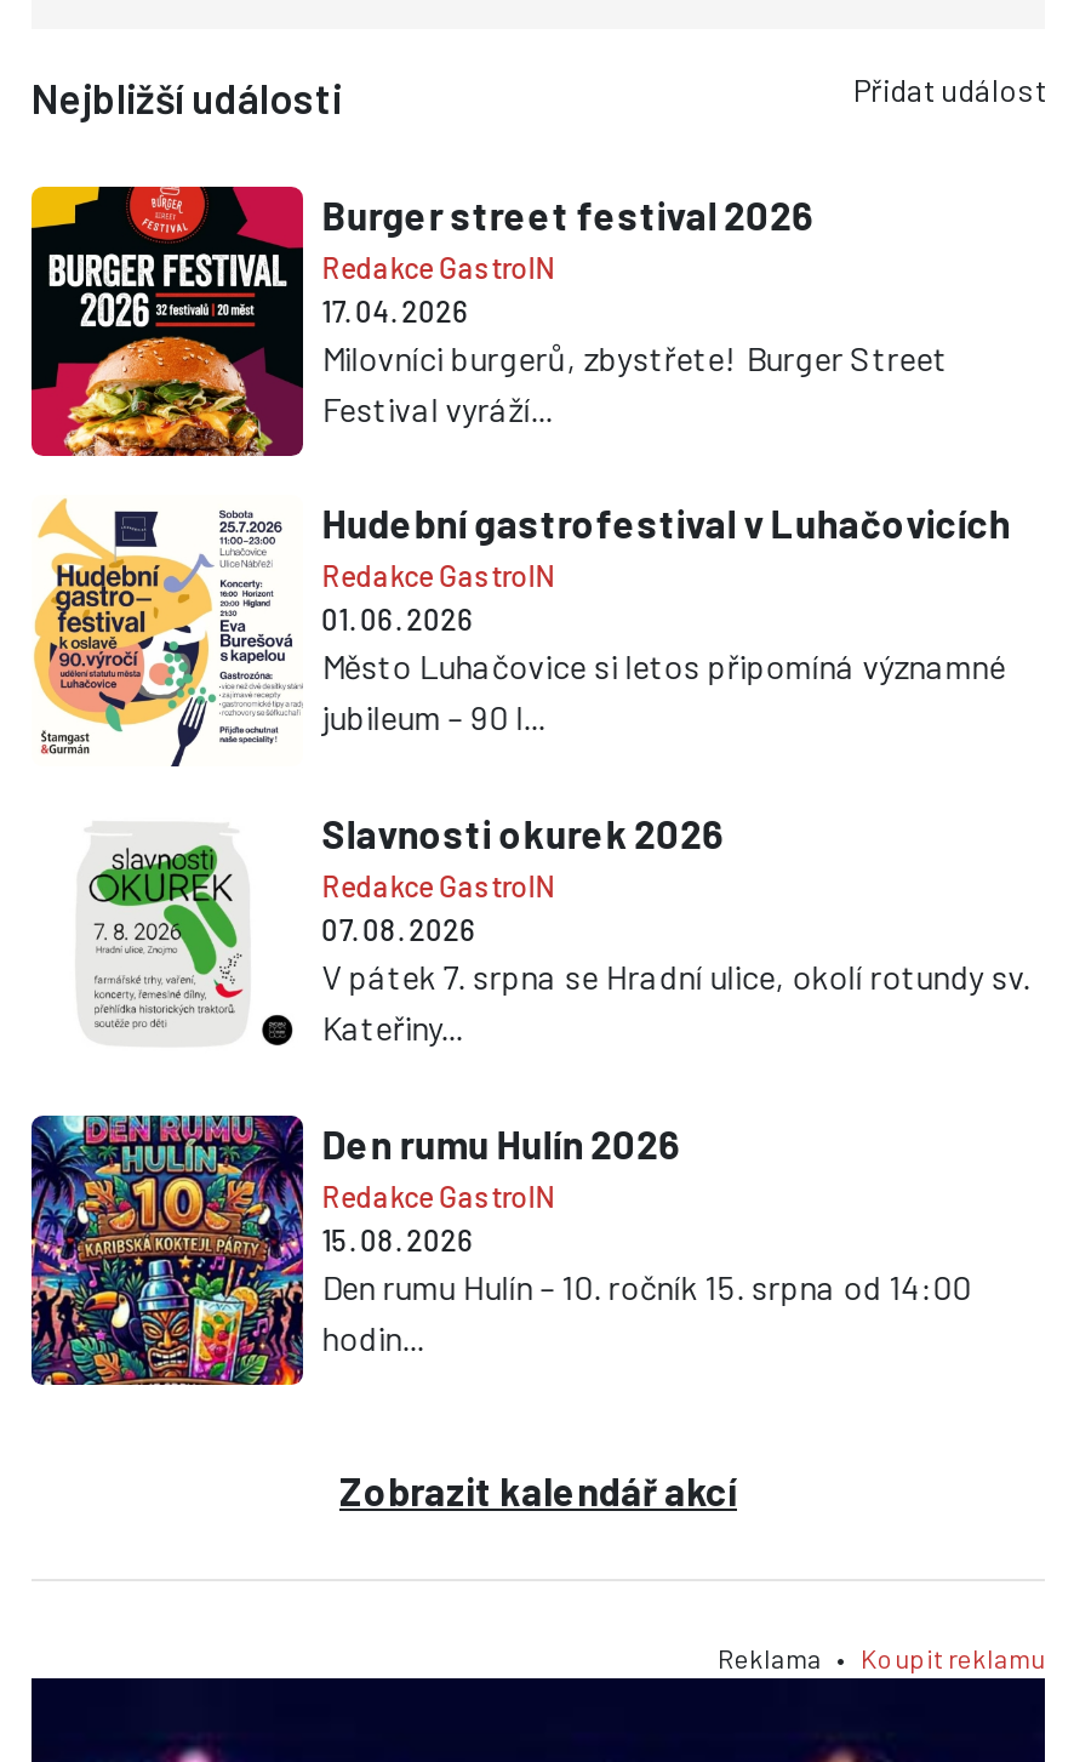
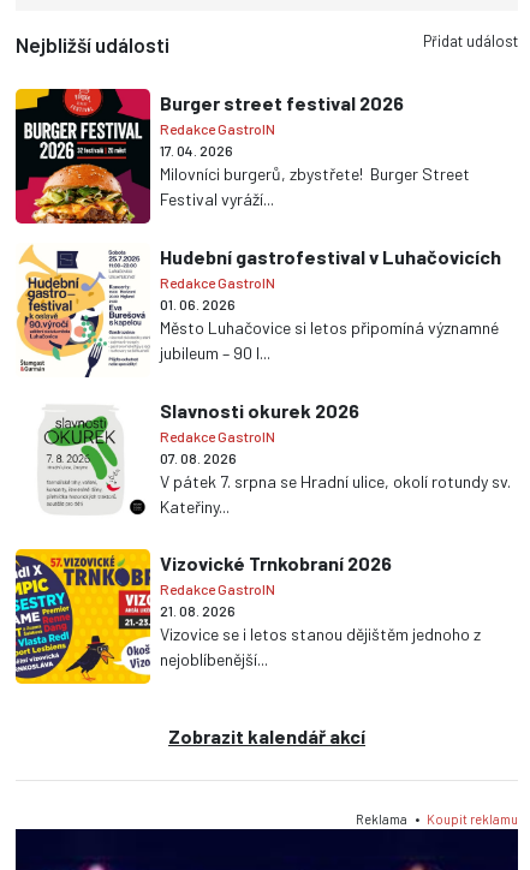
[29,1112,681,1388] [image] | Den rumu Hulín 2026 -> [14,548,391,685] [image] | Vizovické Trnkobraní 2026
[322,1222,971,1358] 15. 08. 2026 | Den rumu Hulín – 10. ročník 15. srpna od 14:00 | hodin... -> [159,603,480,670] 21. 08. 2026 | Vizovice se i letos stanou dějištěm jednoho z | nejoblíbenější...

